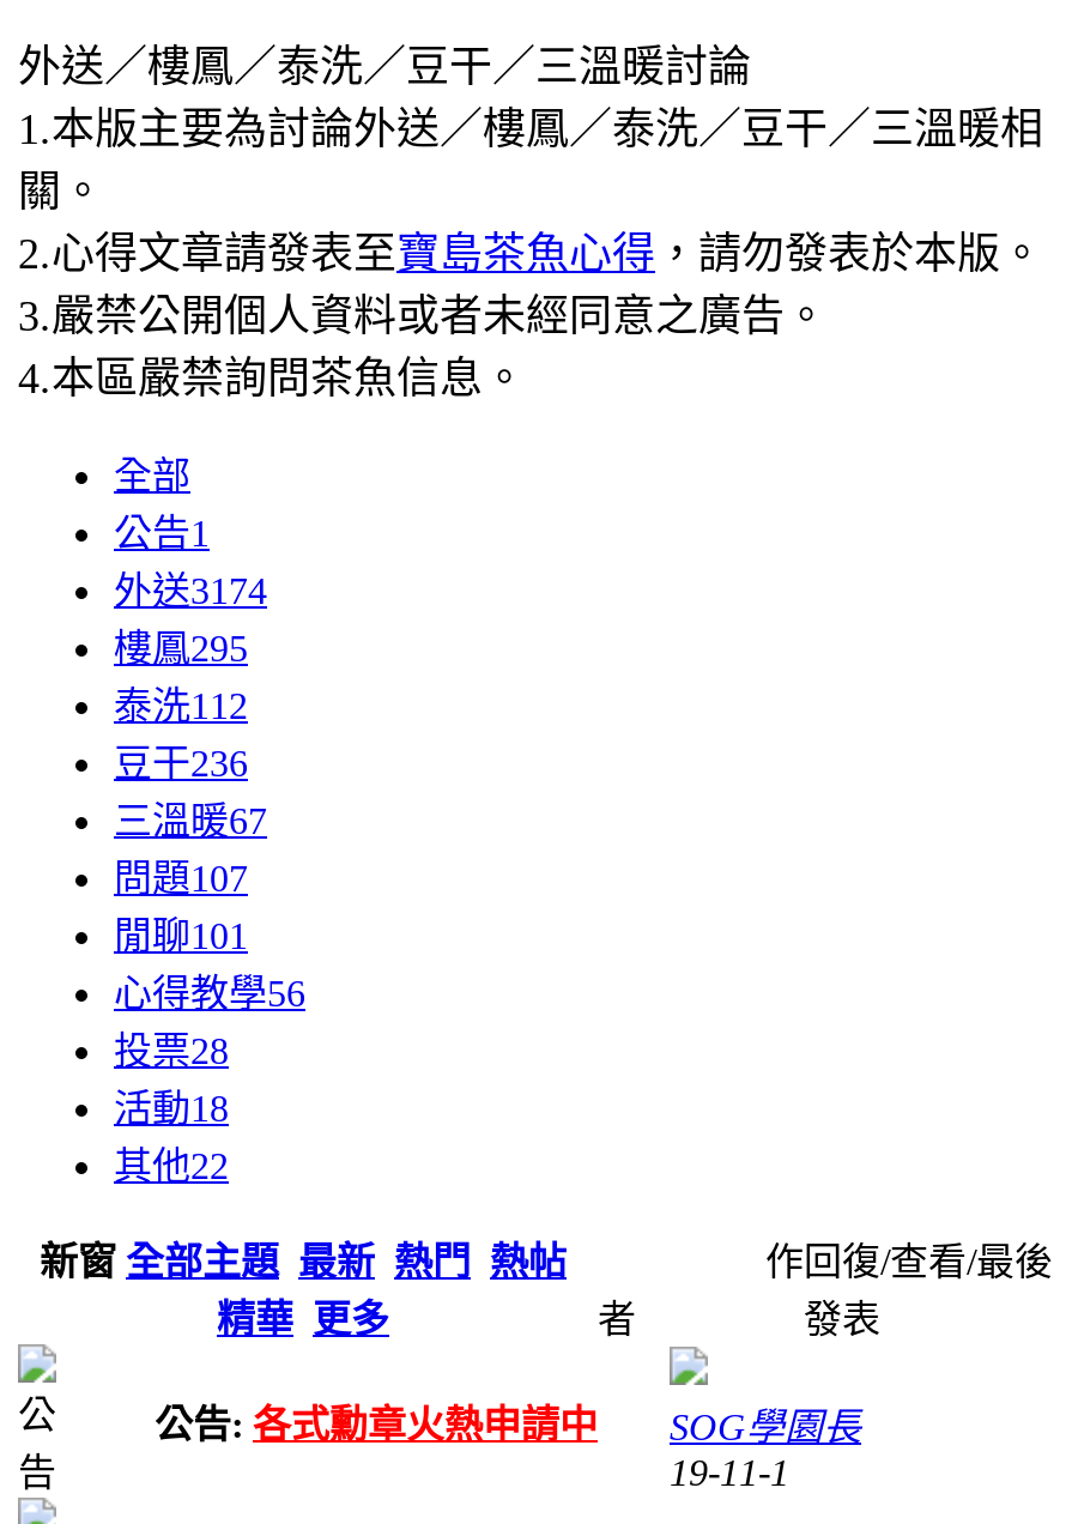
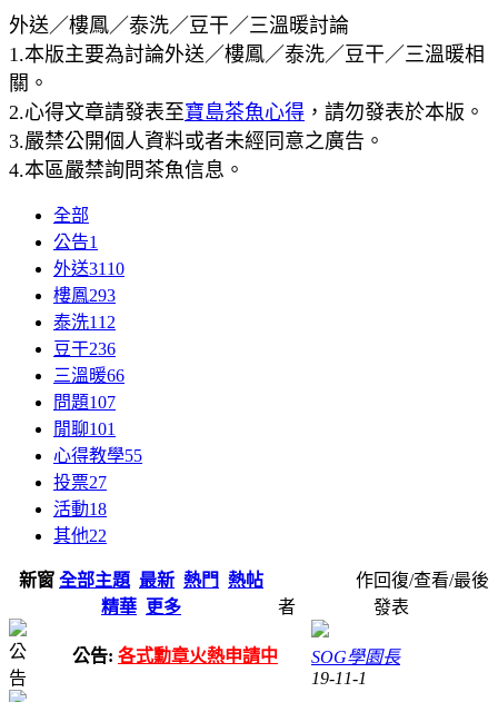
[114,569,267,610] 外送3174 -> [53,259,124,278] 外送3110
[114,627,248,668] 樓鳳295 -> [53,285,116,304] 樓鳳293
[114,799,267,840] 三溫暖67 -> [53,366,124,384] 三溫暖66
[114,972,305,1013] 心得教學56 -> [53,446,142,465] 心得教學55
[114,1029,229,1070] 投票28 -> [53,472,107,491] 投票27

